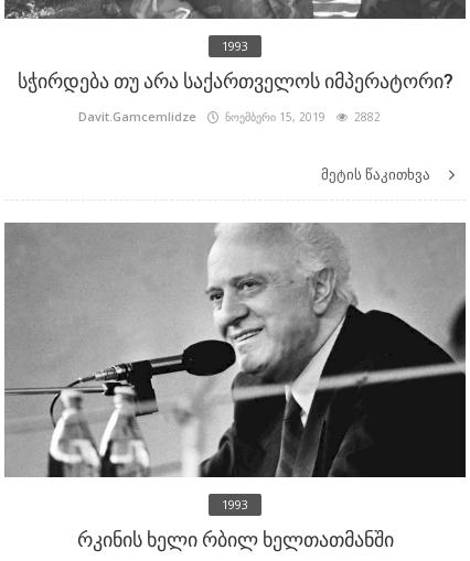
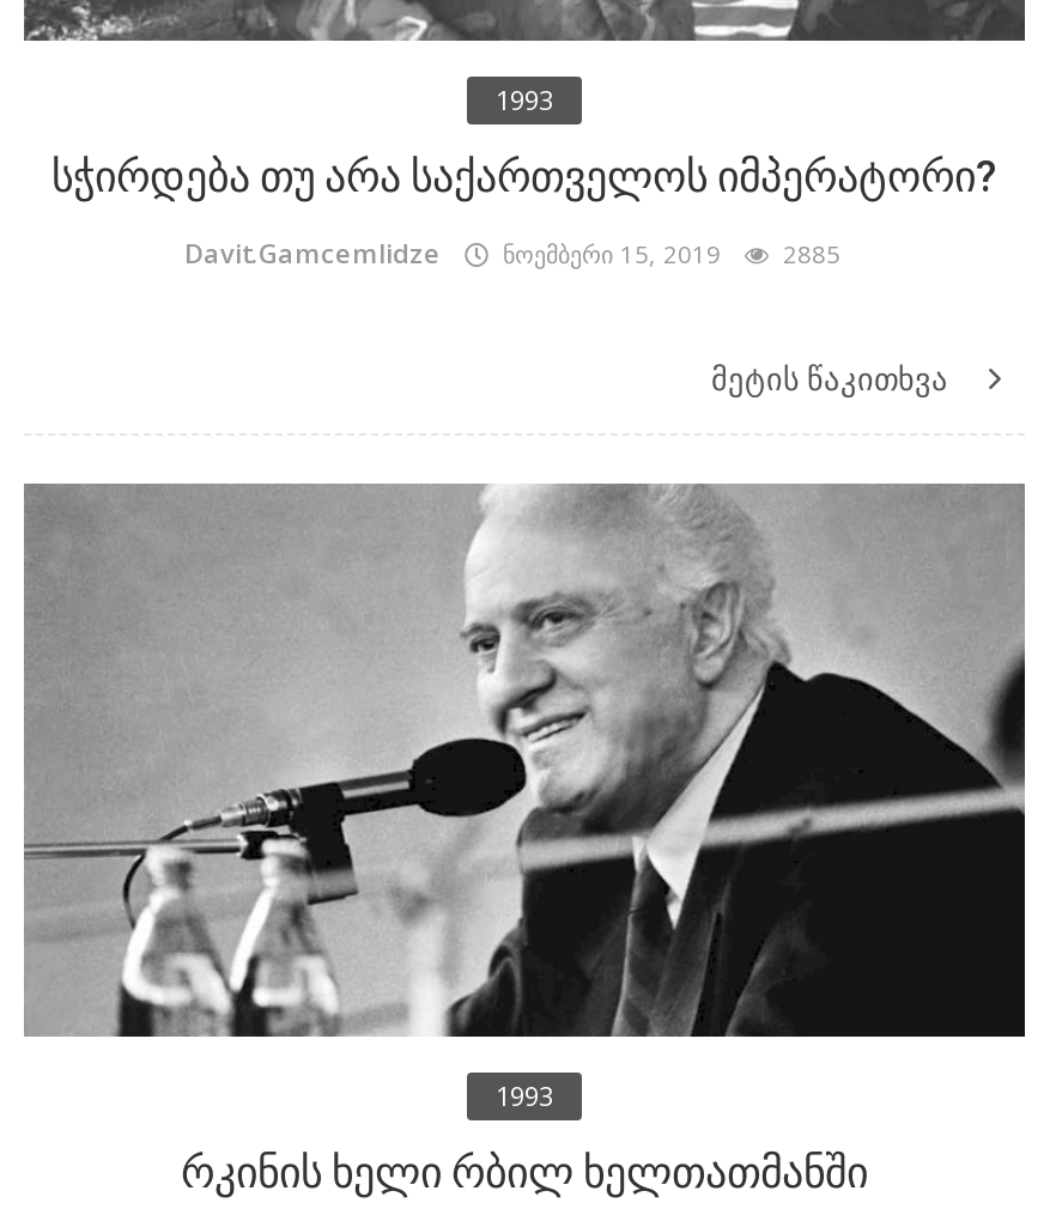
[78,108,381,124] Davit.Gamcemlidze ნოემბერი 15, 2019 2882 -> [184,234,840,270] Davit.Gamcemlidze ნოემბერი 15, 2019 2885

